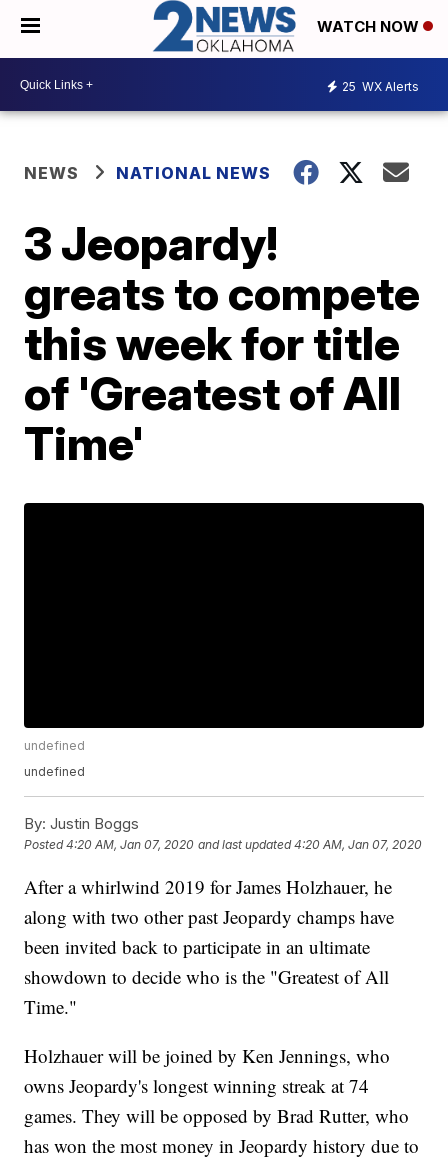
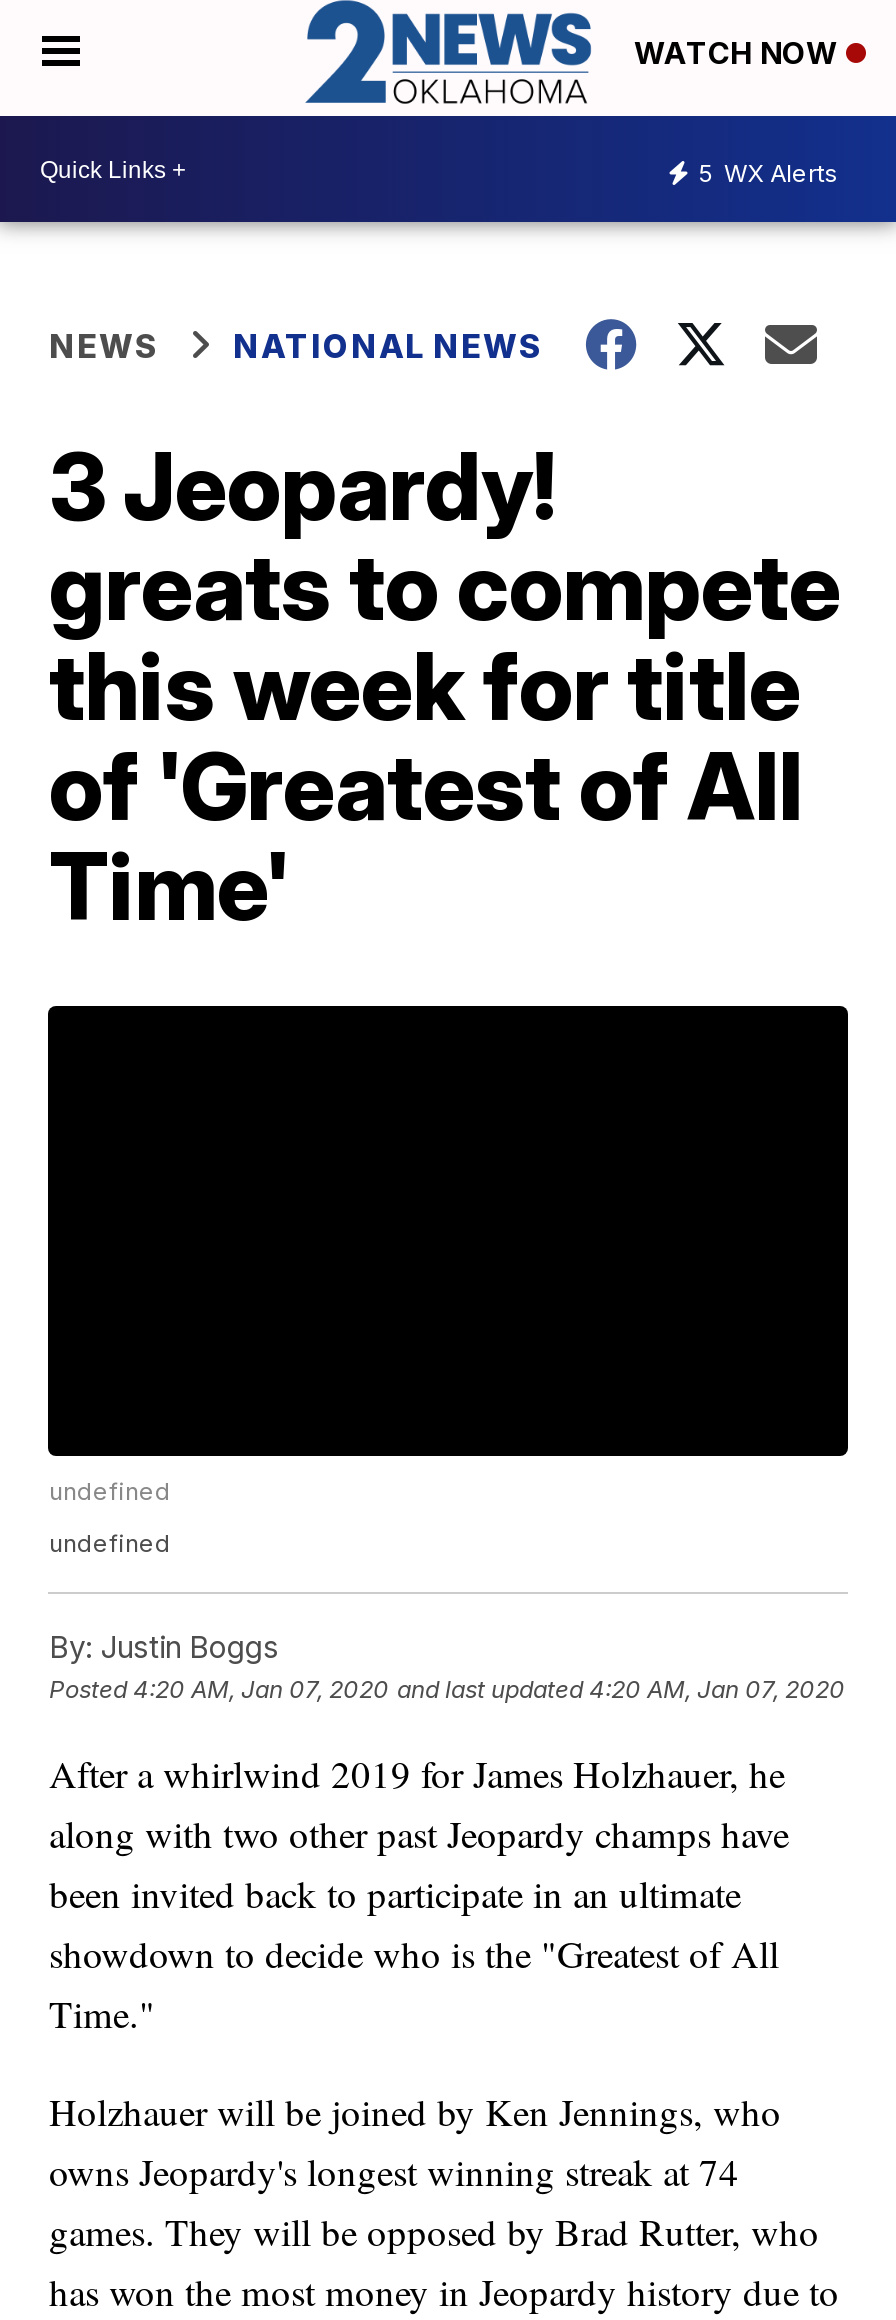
[342,79,419,94] 25 WX Alerts -> [698,157,838,187] 5 WX Alerts

